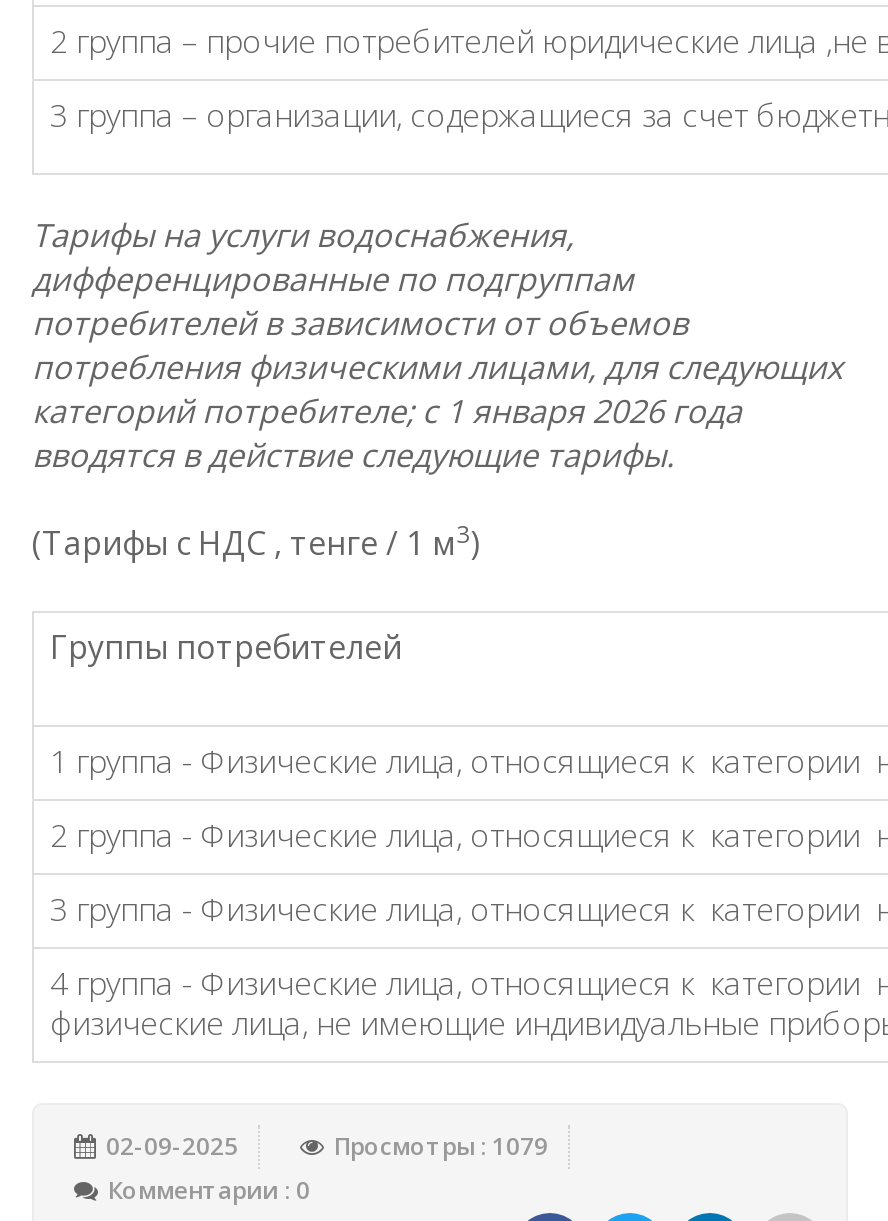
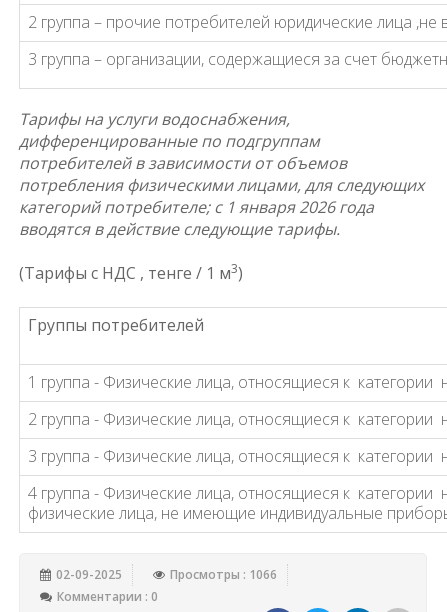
[334,1129,548,1163] Просмотры : 1079 -> [170,566,277,583] Просмотры : 1066

